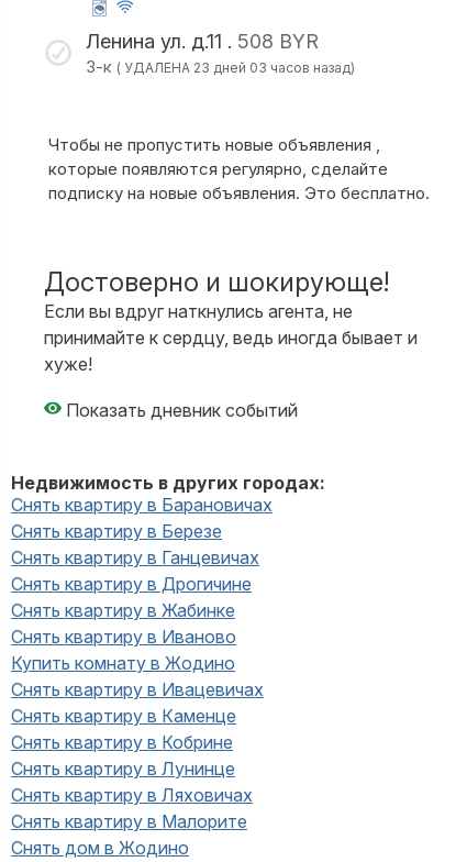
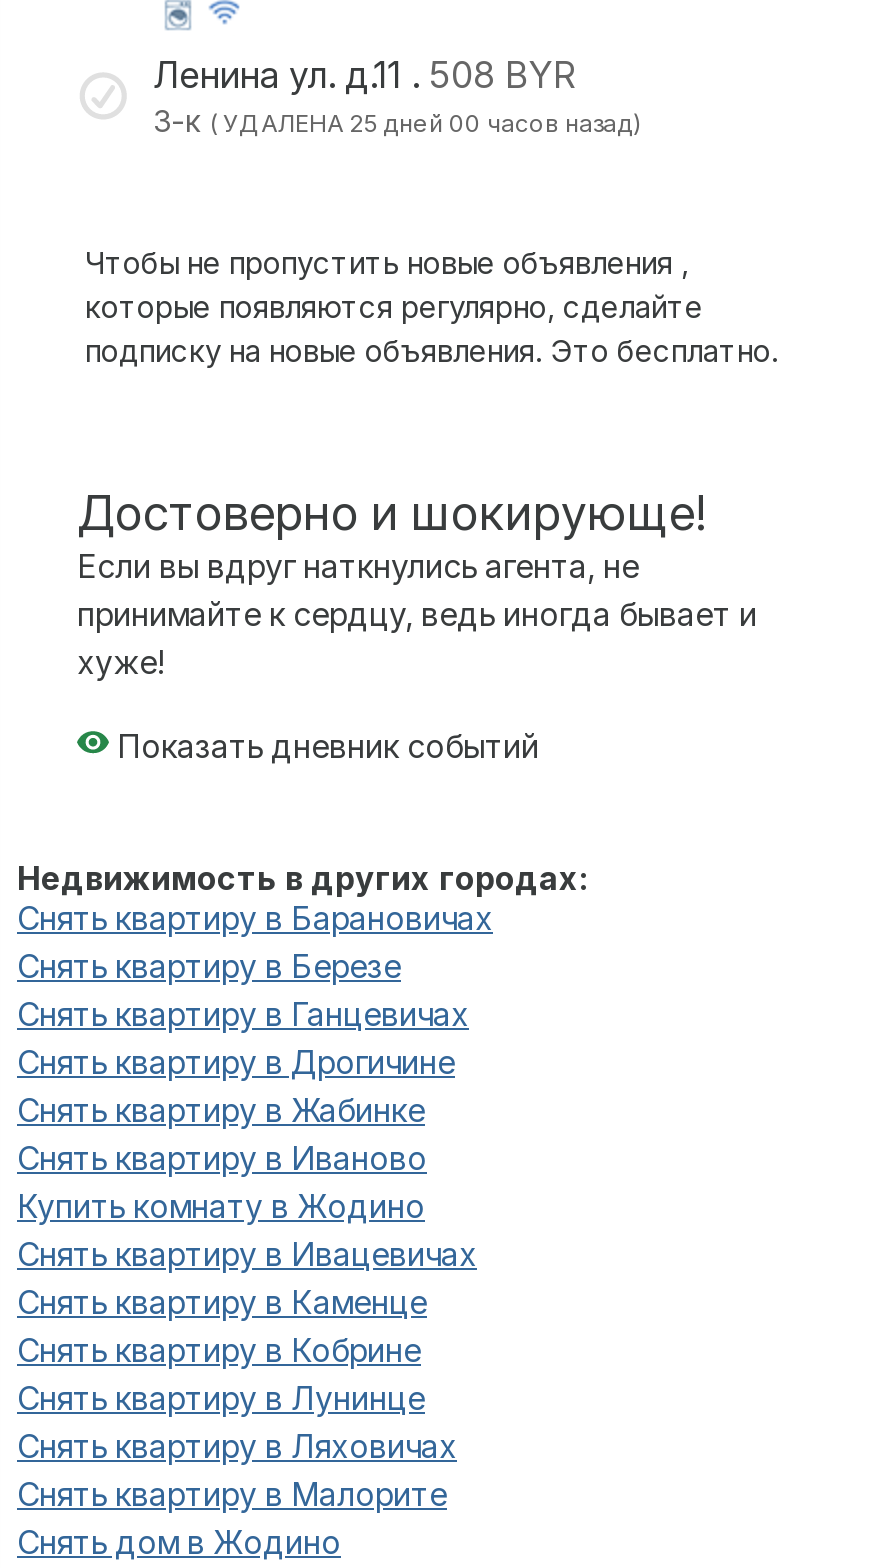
[86,56,355,77] 3-к ( УДАЛЕНА 23 дней 03 часов назад) -> [153,102,641,140] 3-к ( УДАЛЕНА 25 дней 00 часов назад)

